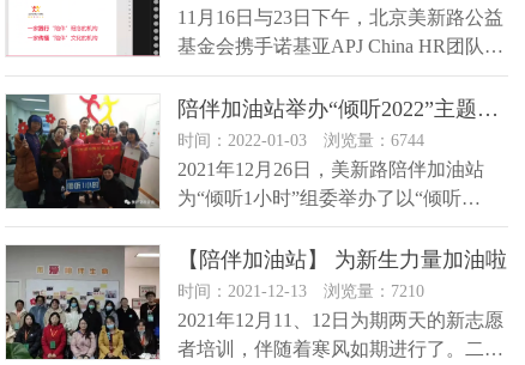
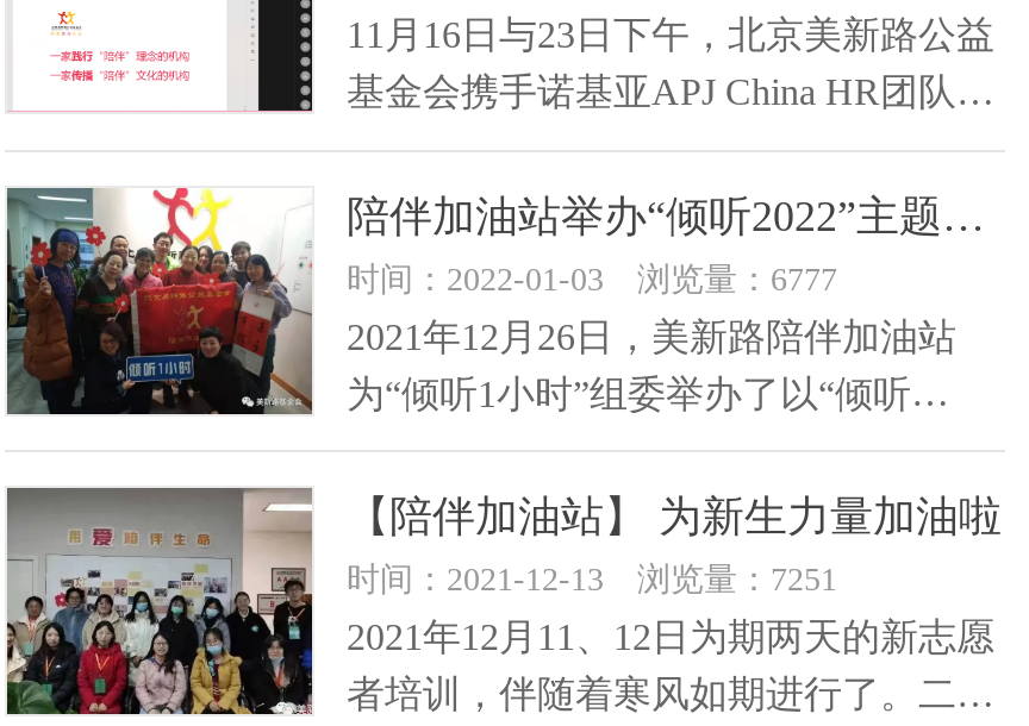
[177,131,424,149] 时间：2022-01-03 浏览量：6744 -> [347,261,837,296] 时间：2022-01-03 浏览量：6777
[177,282,424,300] 时间：2021-12-13 浏览量：7210 -> [347,562,837,597] 时间：2021-12-13 浏览量：7251

